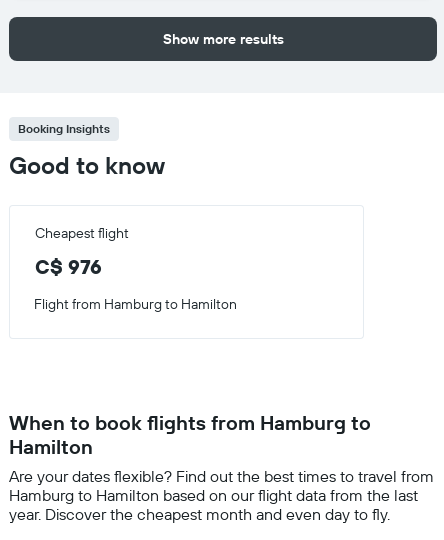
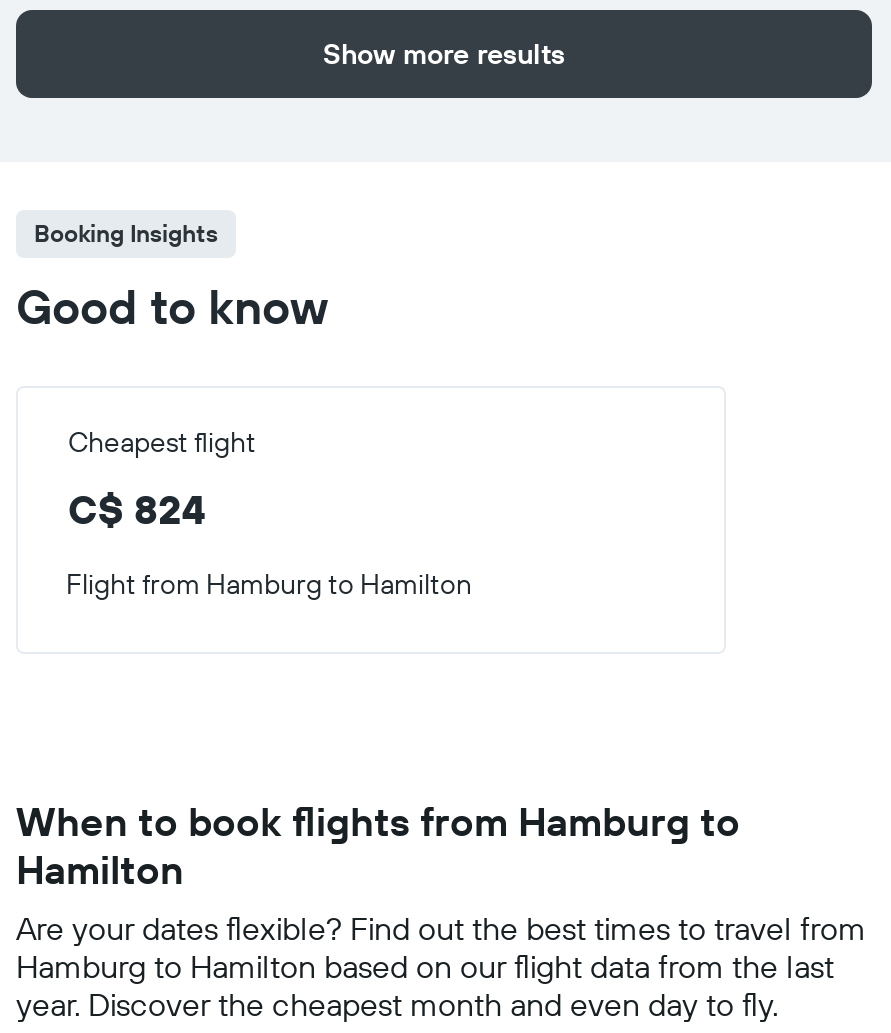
[35,254,102,279] C$ 976 -> [68,484,206,534] C$ 824

